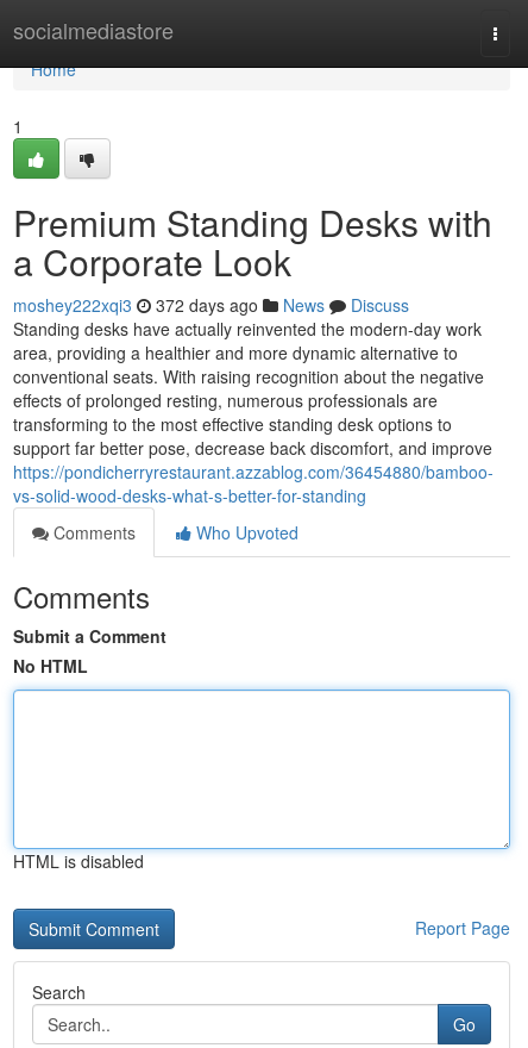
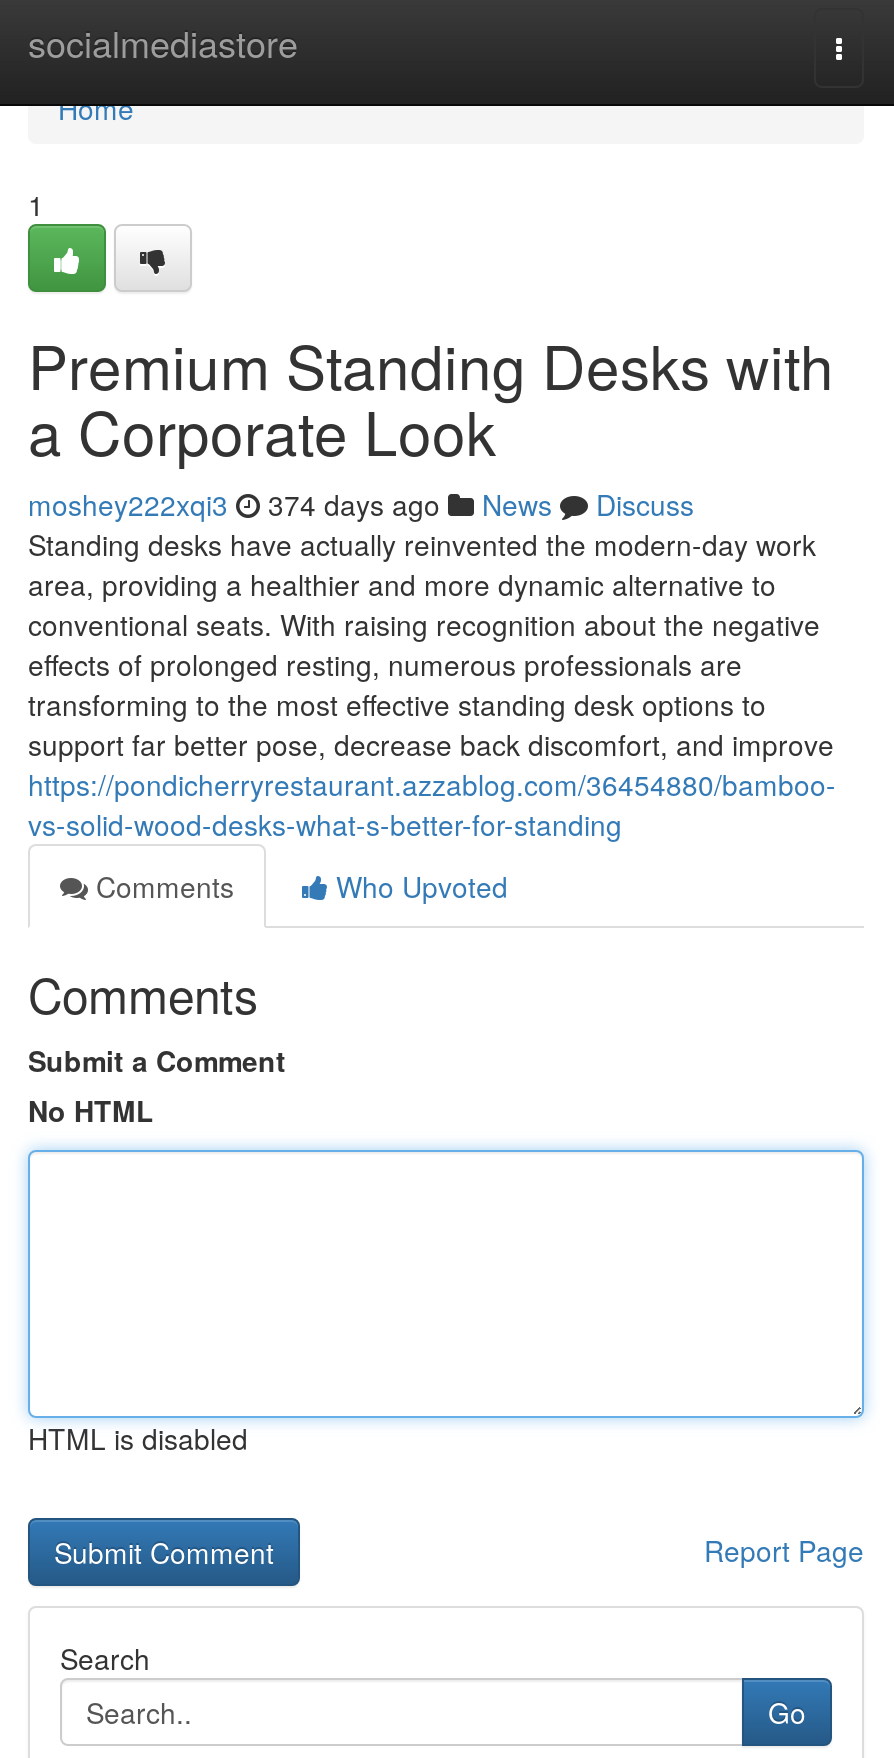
[13,293,409,317] moshey222xqi3 372 days ago News Discuss -> [28,484,694,524] moshey222xqi3 374 days ago News Discuss

